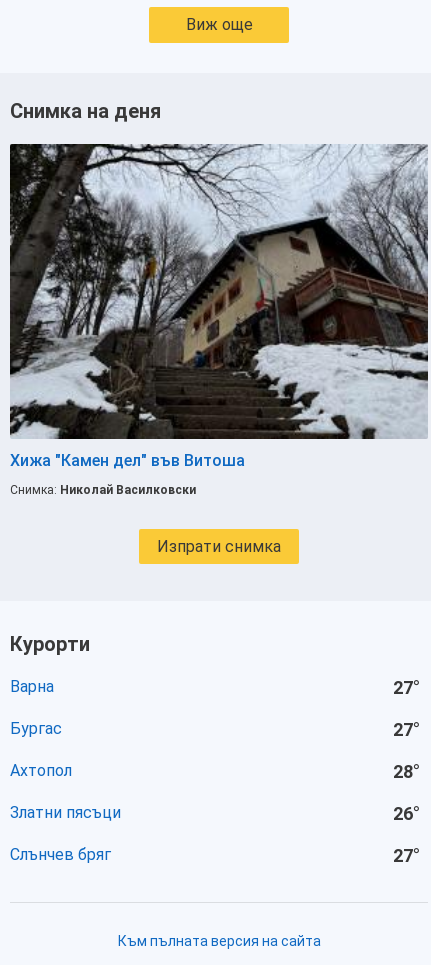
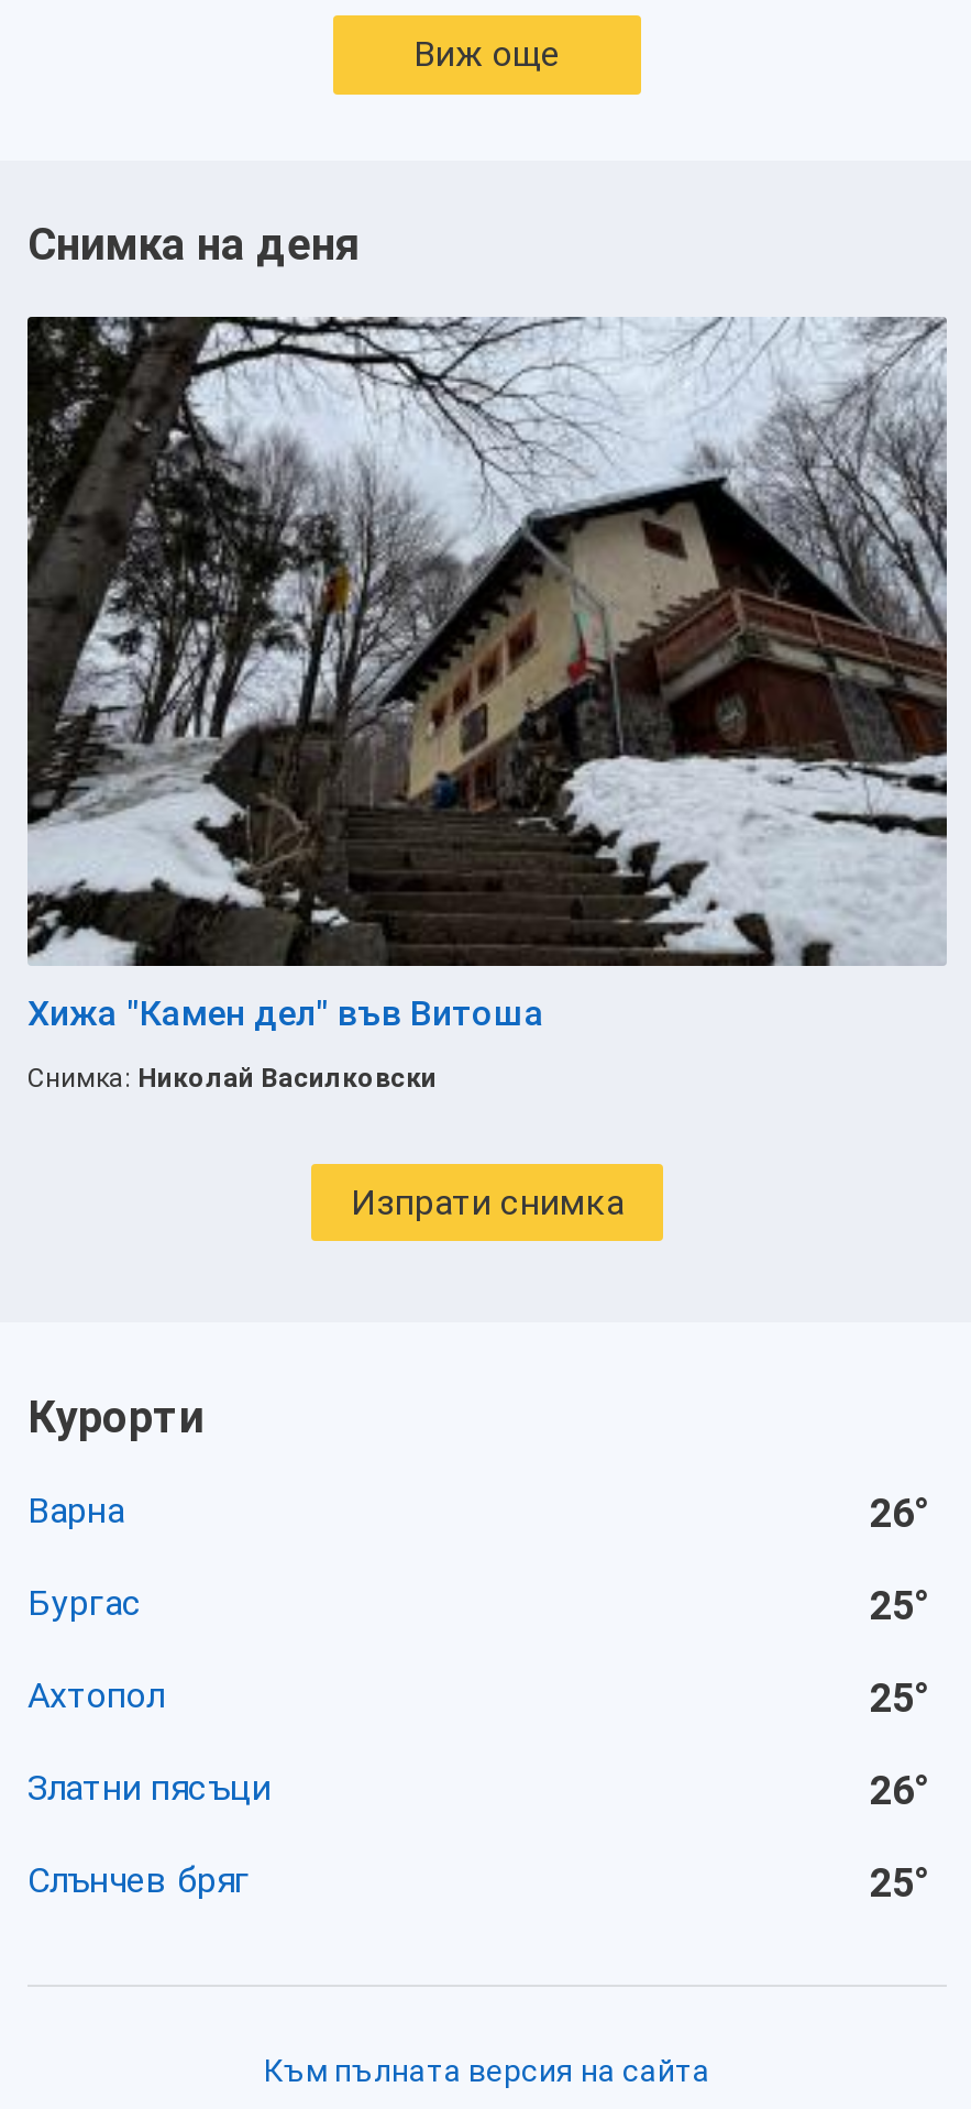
[393,677,420,698] 27° -> [870,1490,929,1536] 26°
[393,719,420,740] 27° -> [870,1582,929,1628] 25°
[393,761,420,782] 28° -> [870,1674,929,1721] 25°
[393,845,420,866] 27° -> [870,1859,929,1905] 25°

